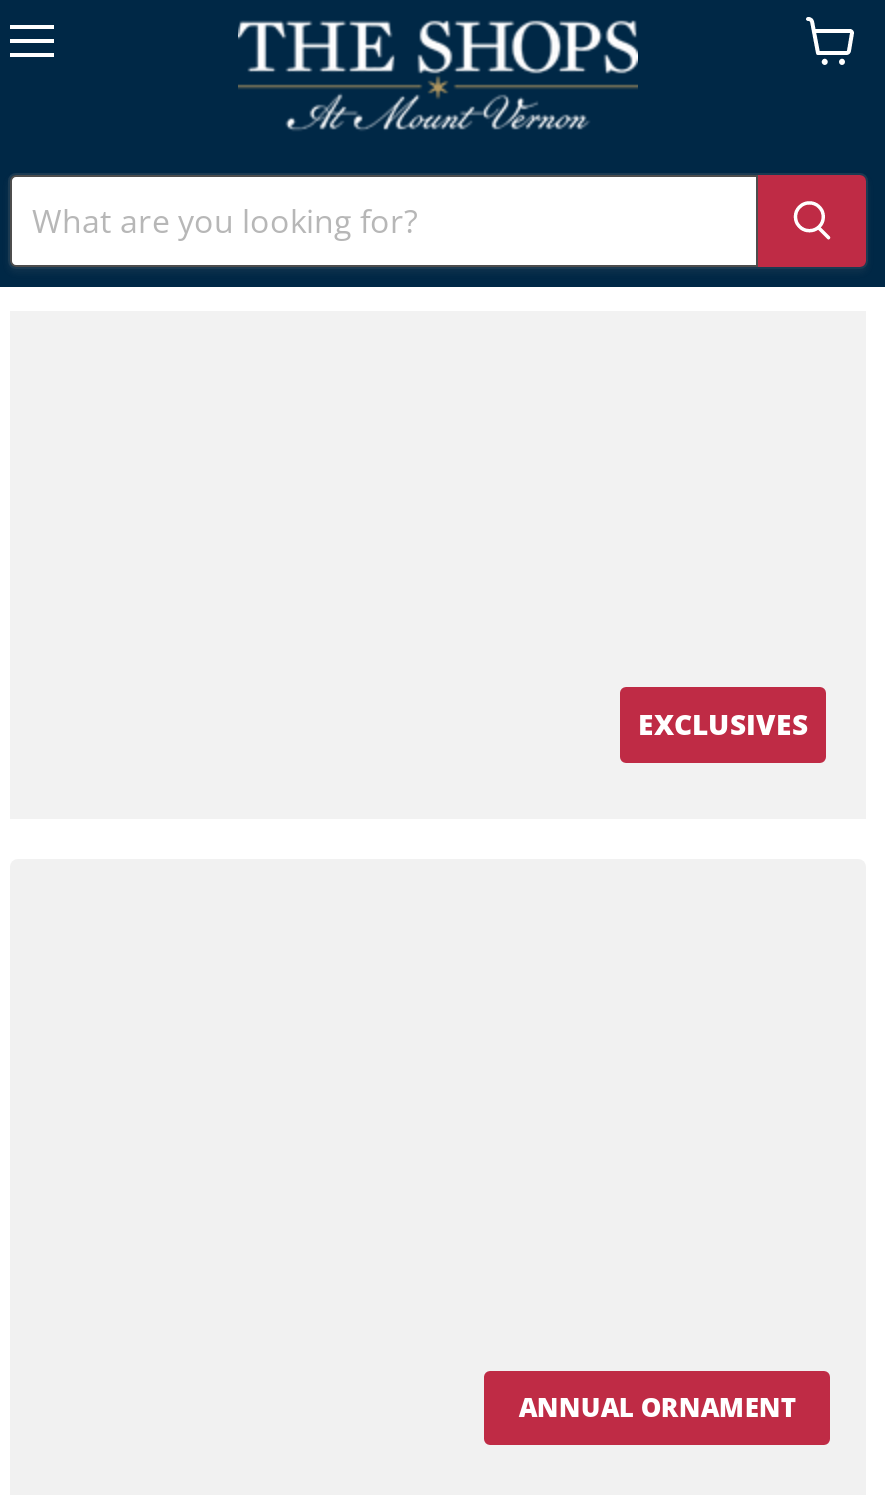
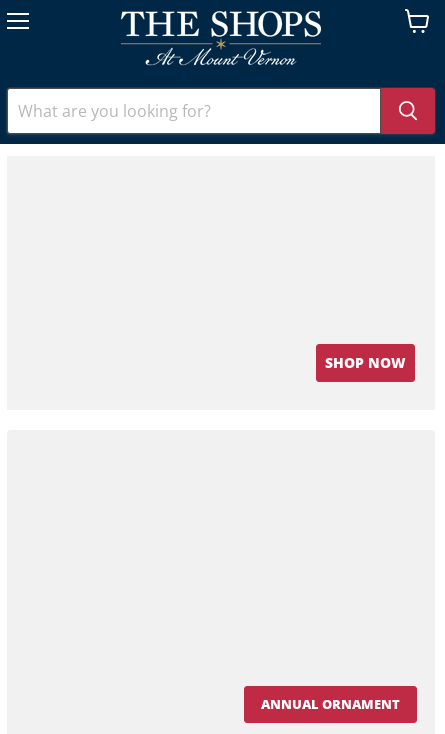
[638,705,808,743] EXCLUSIVES -> [325,353,406,372] SHOP NOW

